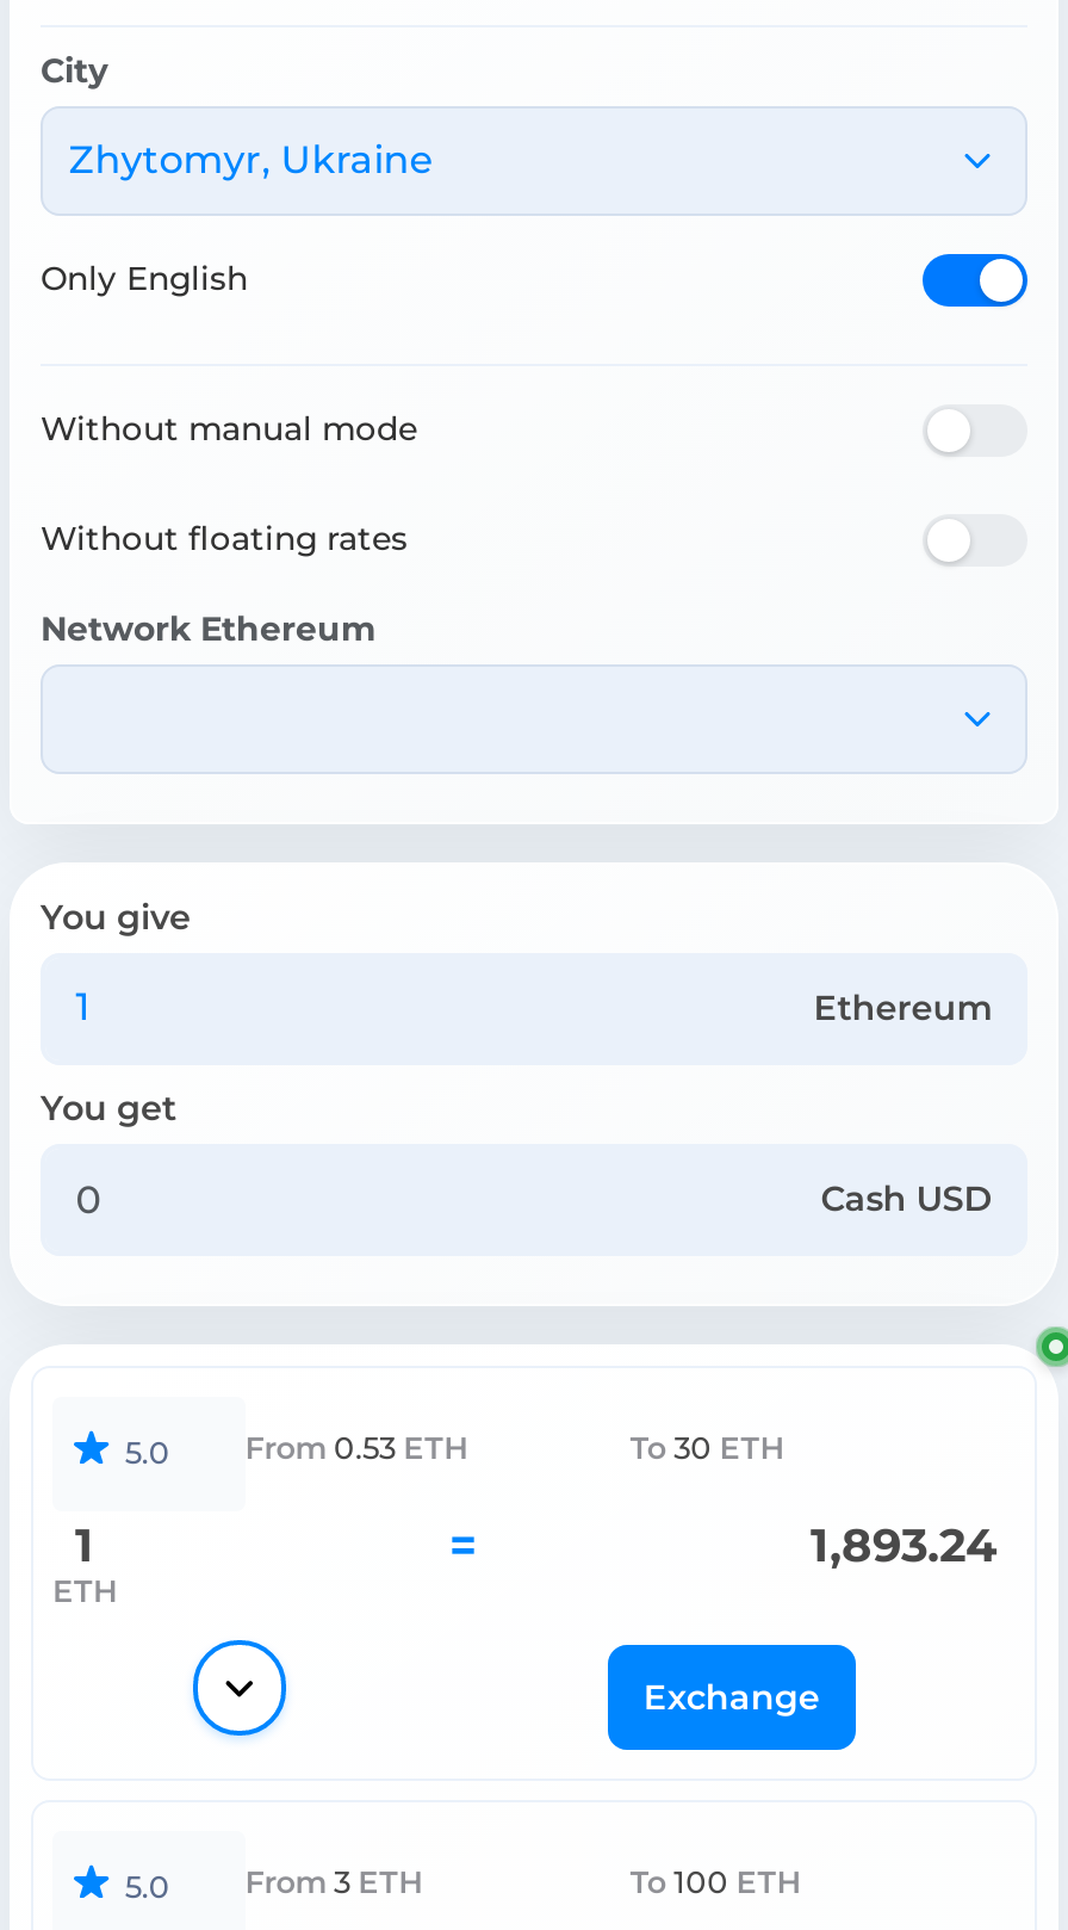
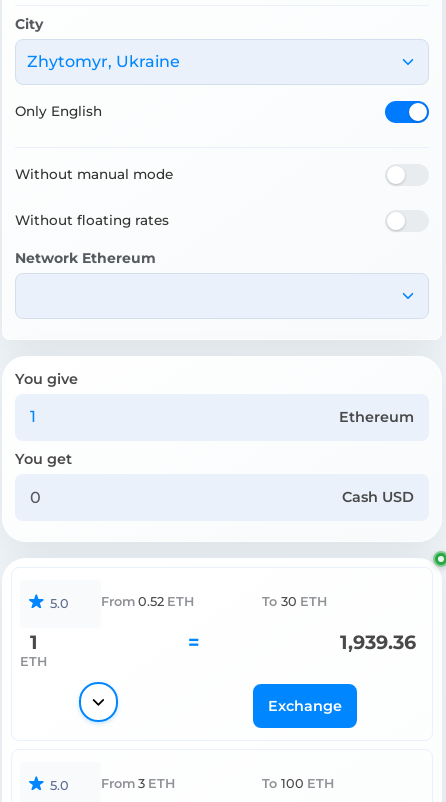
[245,1430,468,1466] From 0.53 ETH -> [101,594,194,609] From 0.52 ETH
[811,1516,996,1574] 1,893.24 -> [340,630,416,654] 1,939.36

